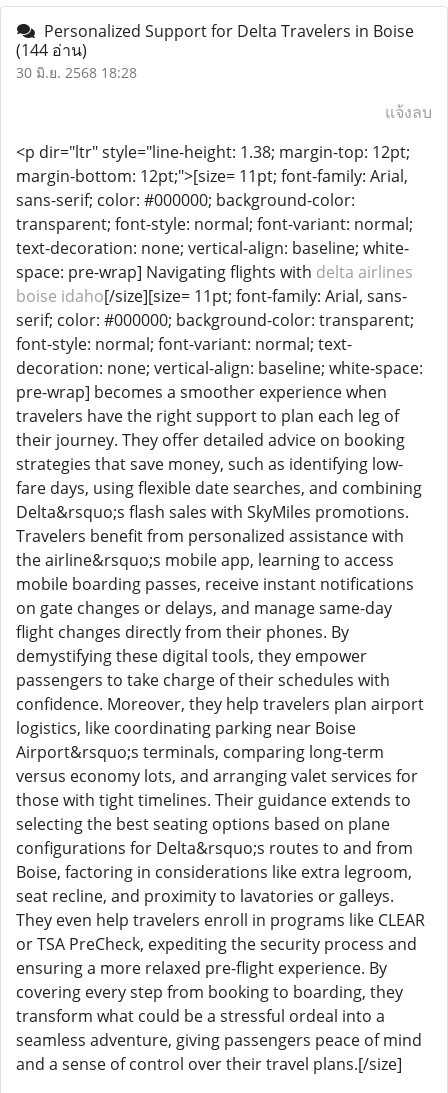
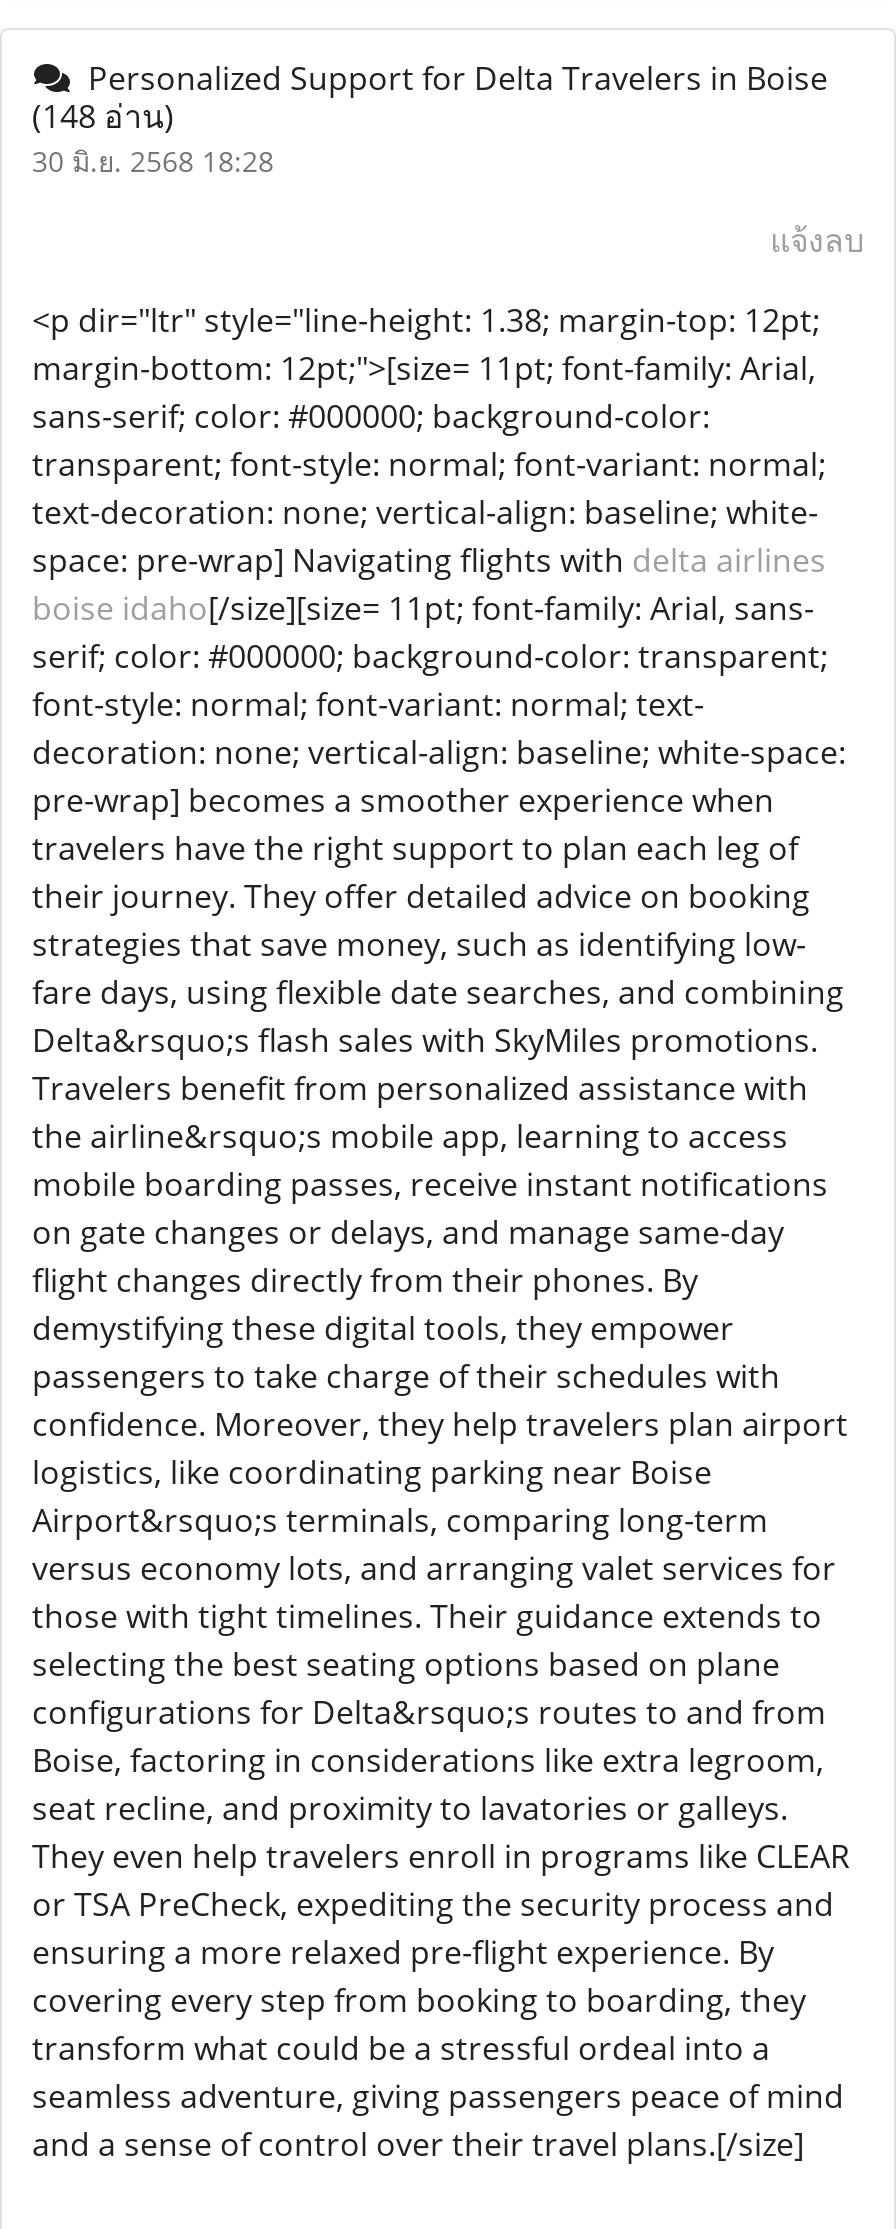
[16,39,87,61] (144 อ่าน) -> [32,94,174,138] (148 อ่าน)

